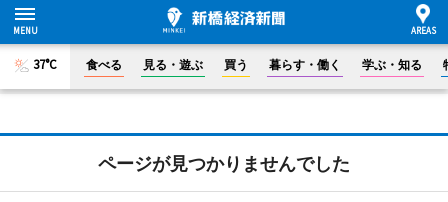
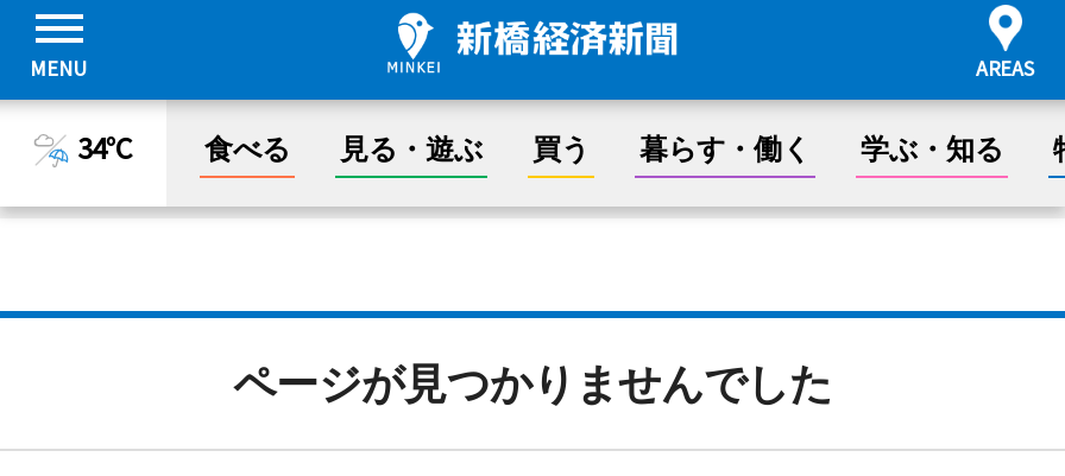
[32,56,56,73] 37°C -> [77,129,134,170] 34°C

